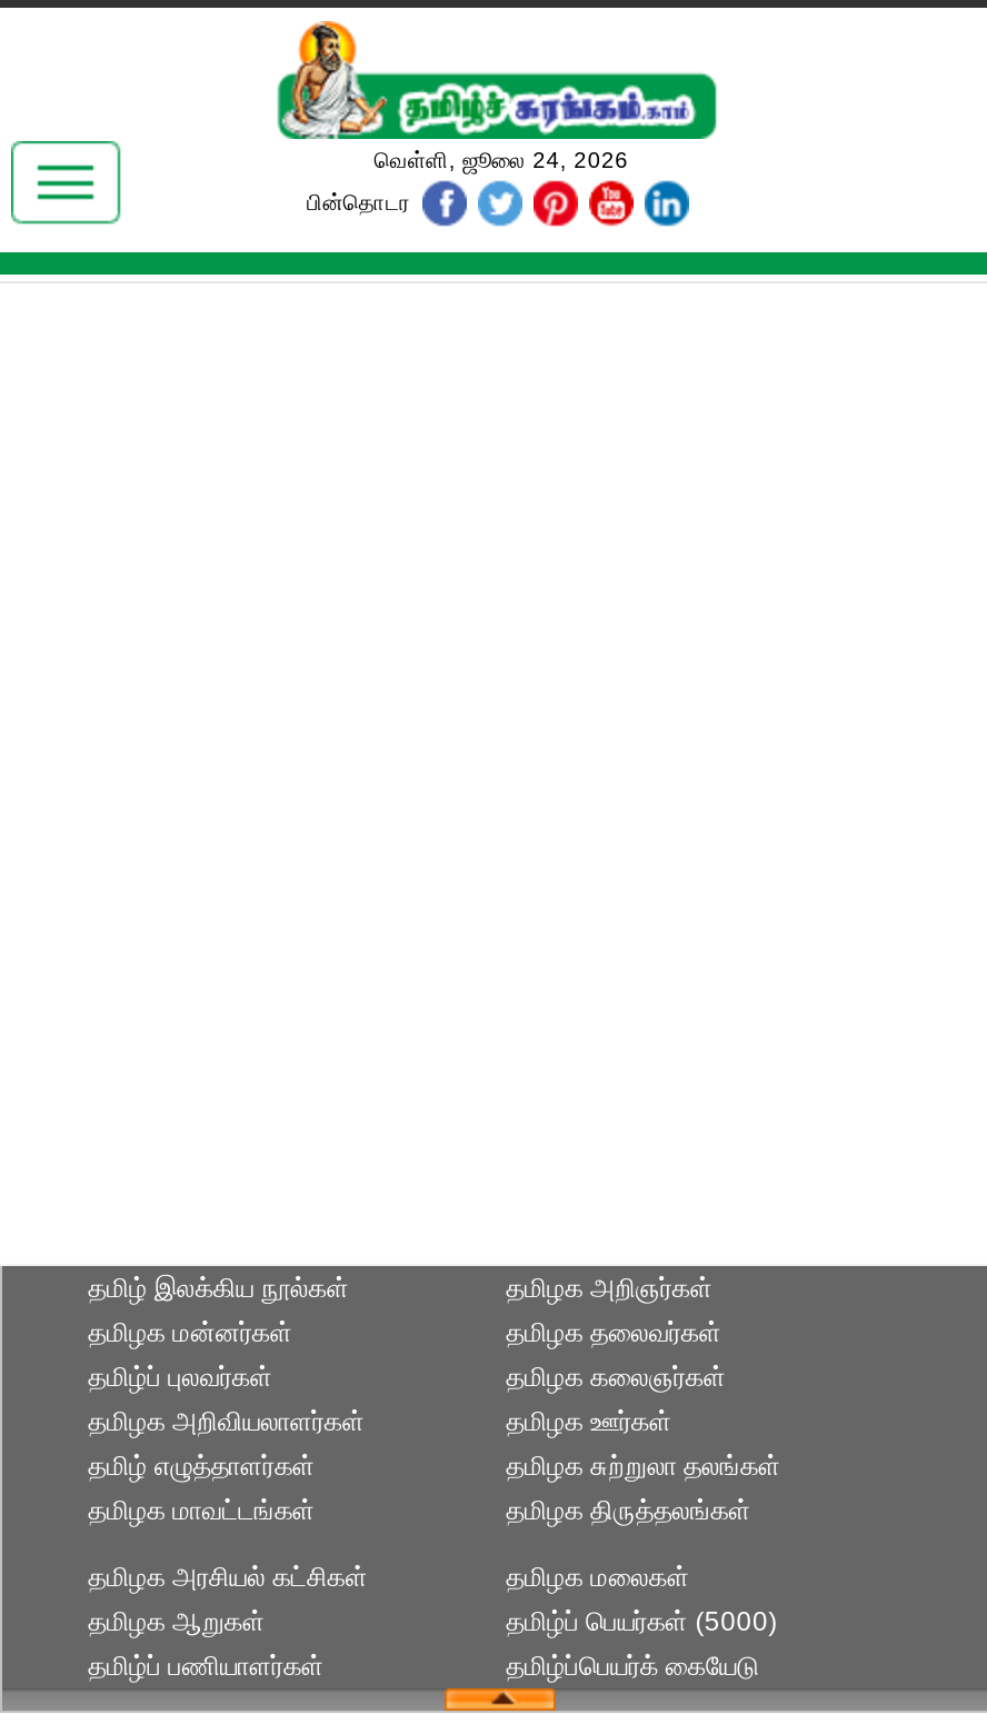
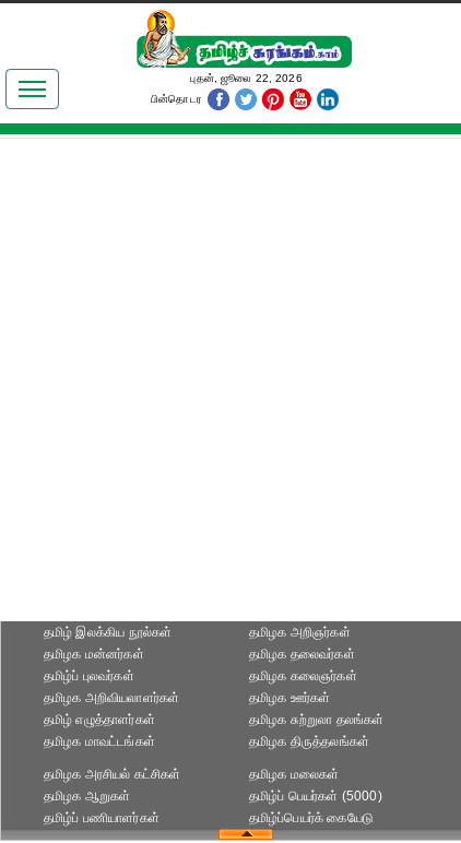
[367,148,629,172] வெள்ளி, ஜூலை 24, 2026 -> [187,72,302,84] புதன், ஜூலை 22, 2026

